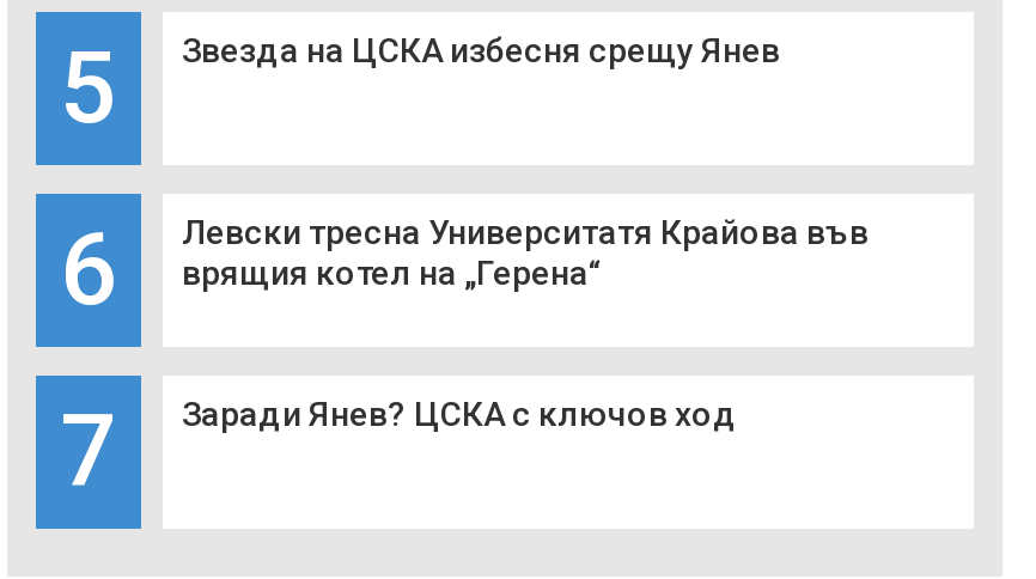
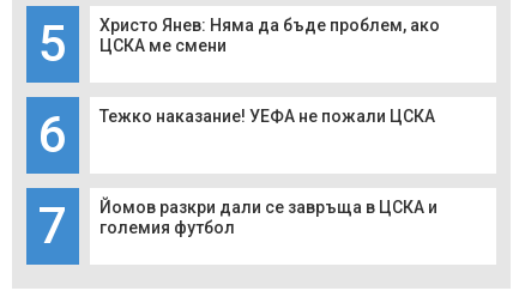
[182,32,780,70] Звезда на ЦСКА избесня срещу Янев -> [99,16,440,55] Христо Янев: Няма да бъде проблем, ако | ЦСКА ме смени
[182,213,869,292] Левски тресна Университатя Крайова във | врящия котел на „Герена“ -> [99,107,435,126] Тежко наказание! УЕФА не пожали ЦСКА
[182,395,737,434] Заради Янев? ЦСКА с ключов ход -> [99,198,437,237] Йомов разкри дали се завръща в ЦСКА и | големия футбол

